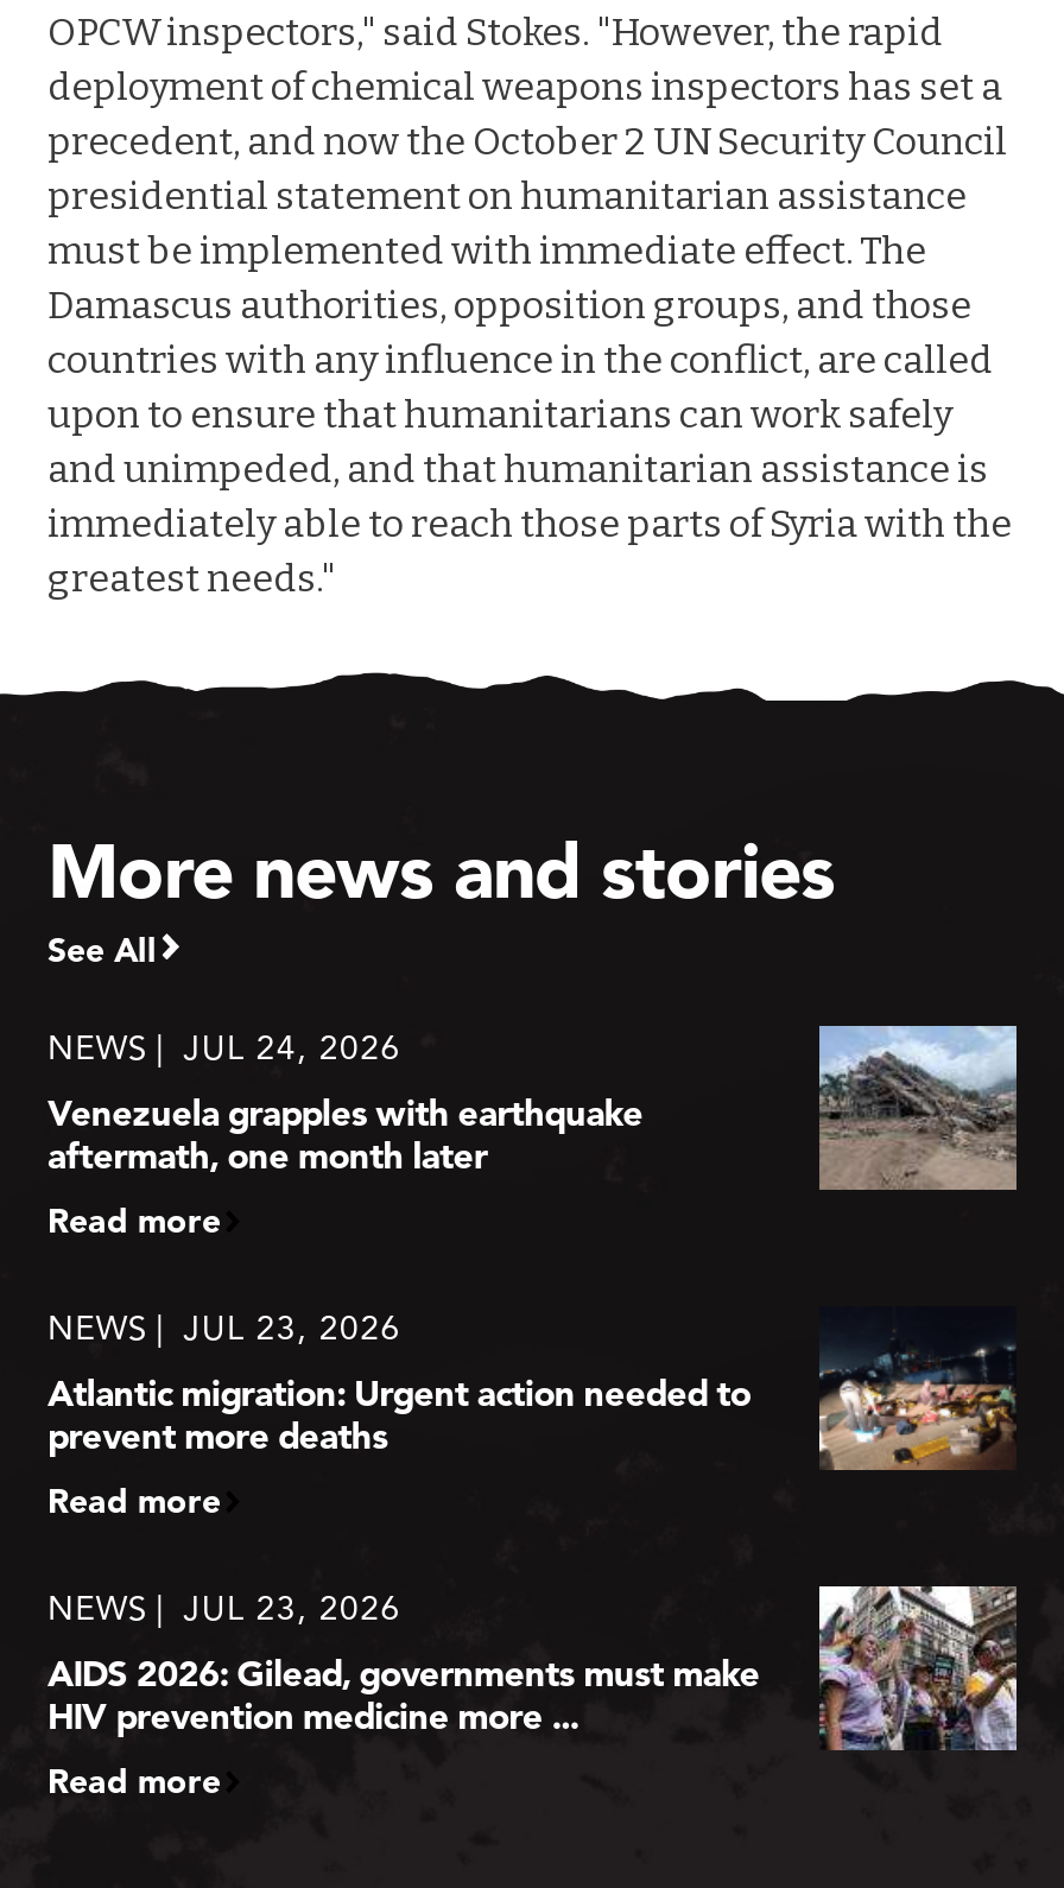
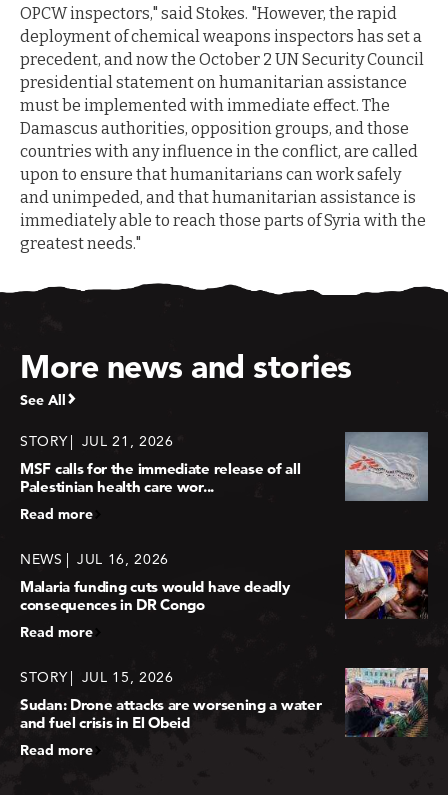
[47,1025,401,1067] NEWS | JUL 24, 2026 -> [20,431,173,449] STORY | JUL 21, 2026
[819,1026,1016,1190] [image] -> [345,432,428,501] [image]
[47,1089,643,1177] Venezuela grapples with earthquake | aftermath, one month later -> [20,458,300,495] MSF calls for the immediate release of all | Palestinian health care wor...
[47,1305,401,1348] NEWS JUL 23, 2026 -> [20,549,169,567] NEWS JUL 16, 2026
[817,1306,1016,1472] [image] -> [344,549,429,619] [image]
[47,1369,751,1457] Atlantic migration: Urgent action needed to | prevent more deaths -> [20,576,290,613] Malaria funding cuts would have deadly | consequences in DR Congo
[47,1585,401,1628] NEWS | JUL 23, 2026 -> [20,667,173,685] STORY | JUL 15, 2026
[47,1584,1019,1753] [image] | AIDS 2026: Gilead, governments must make | HIV prevention medicine more ... -> [20,667,428,737] [image] | Sudan: Drone attacks are worsening a water | and fuel crisis in El Obeid

